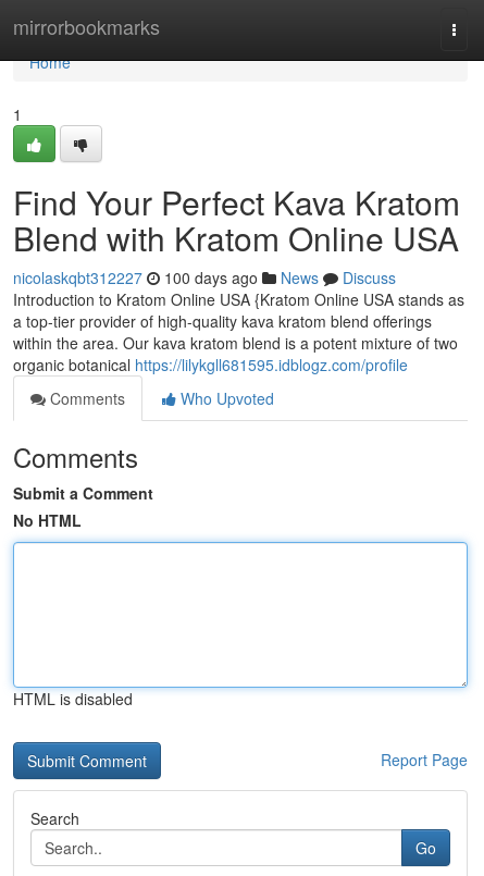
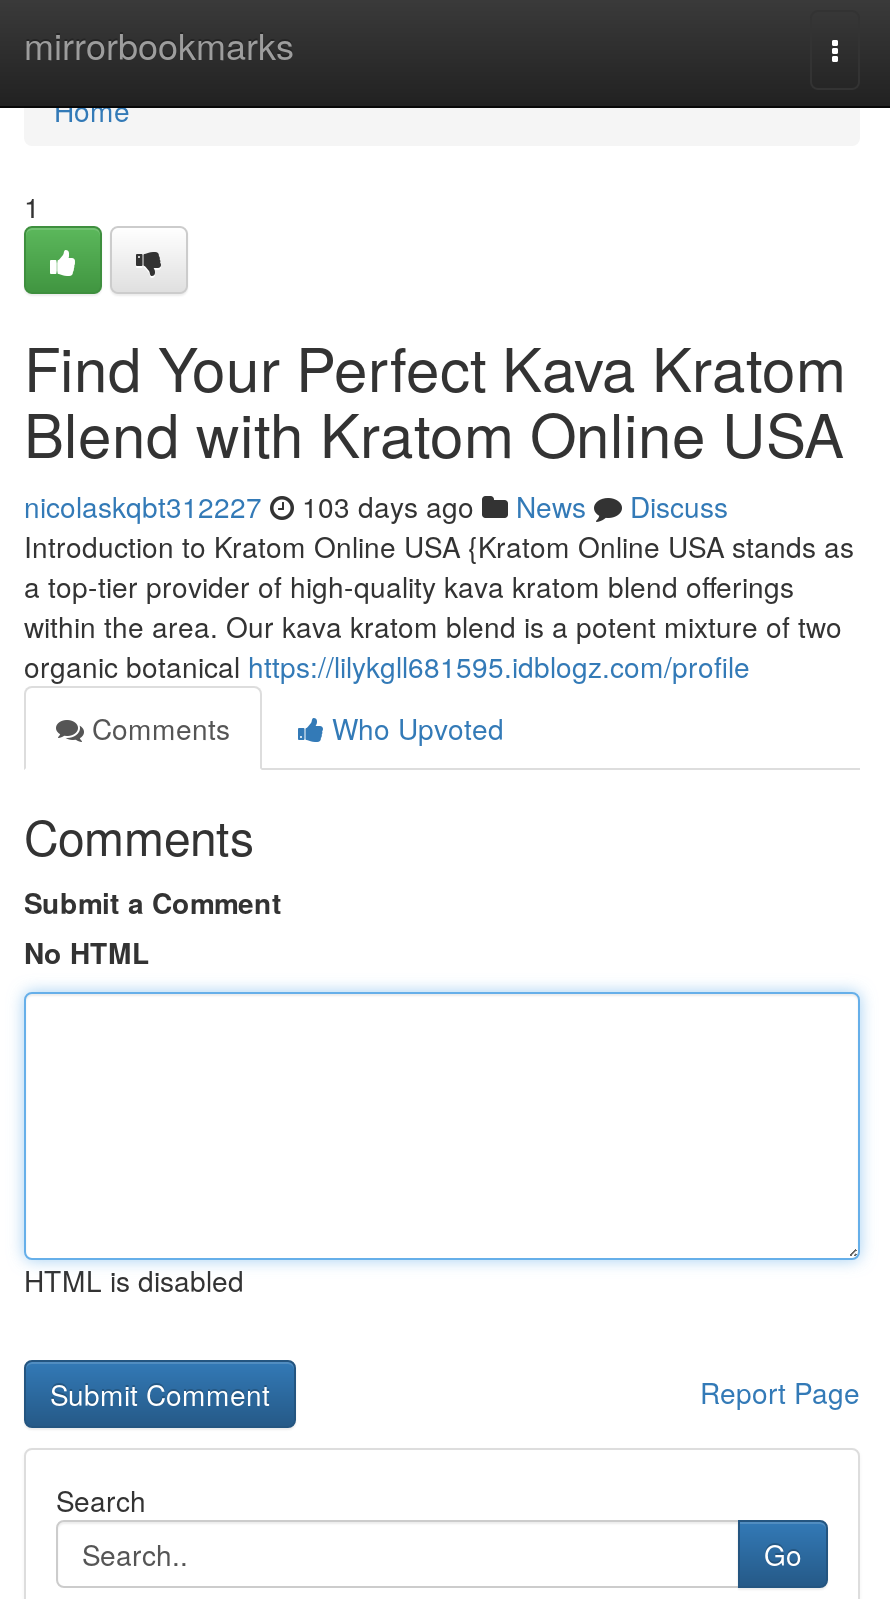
[13,267,396,288] nicolaskqbt312227 100 days ago News Discuss -> [24,486,728,526] nicolaskqbt312227 103 days ago News Discuss

